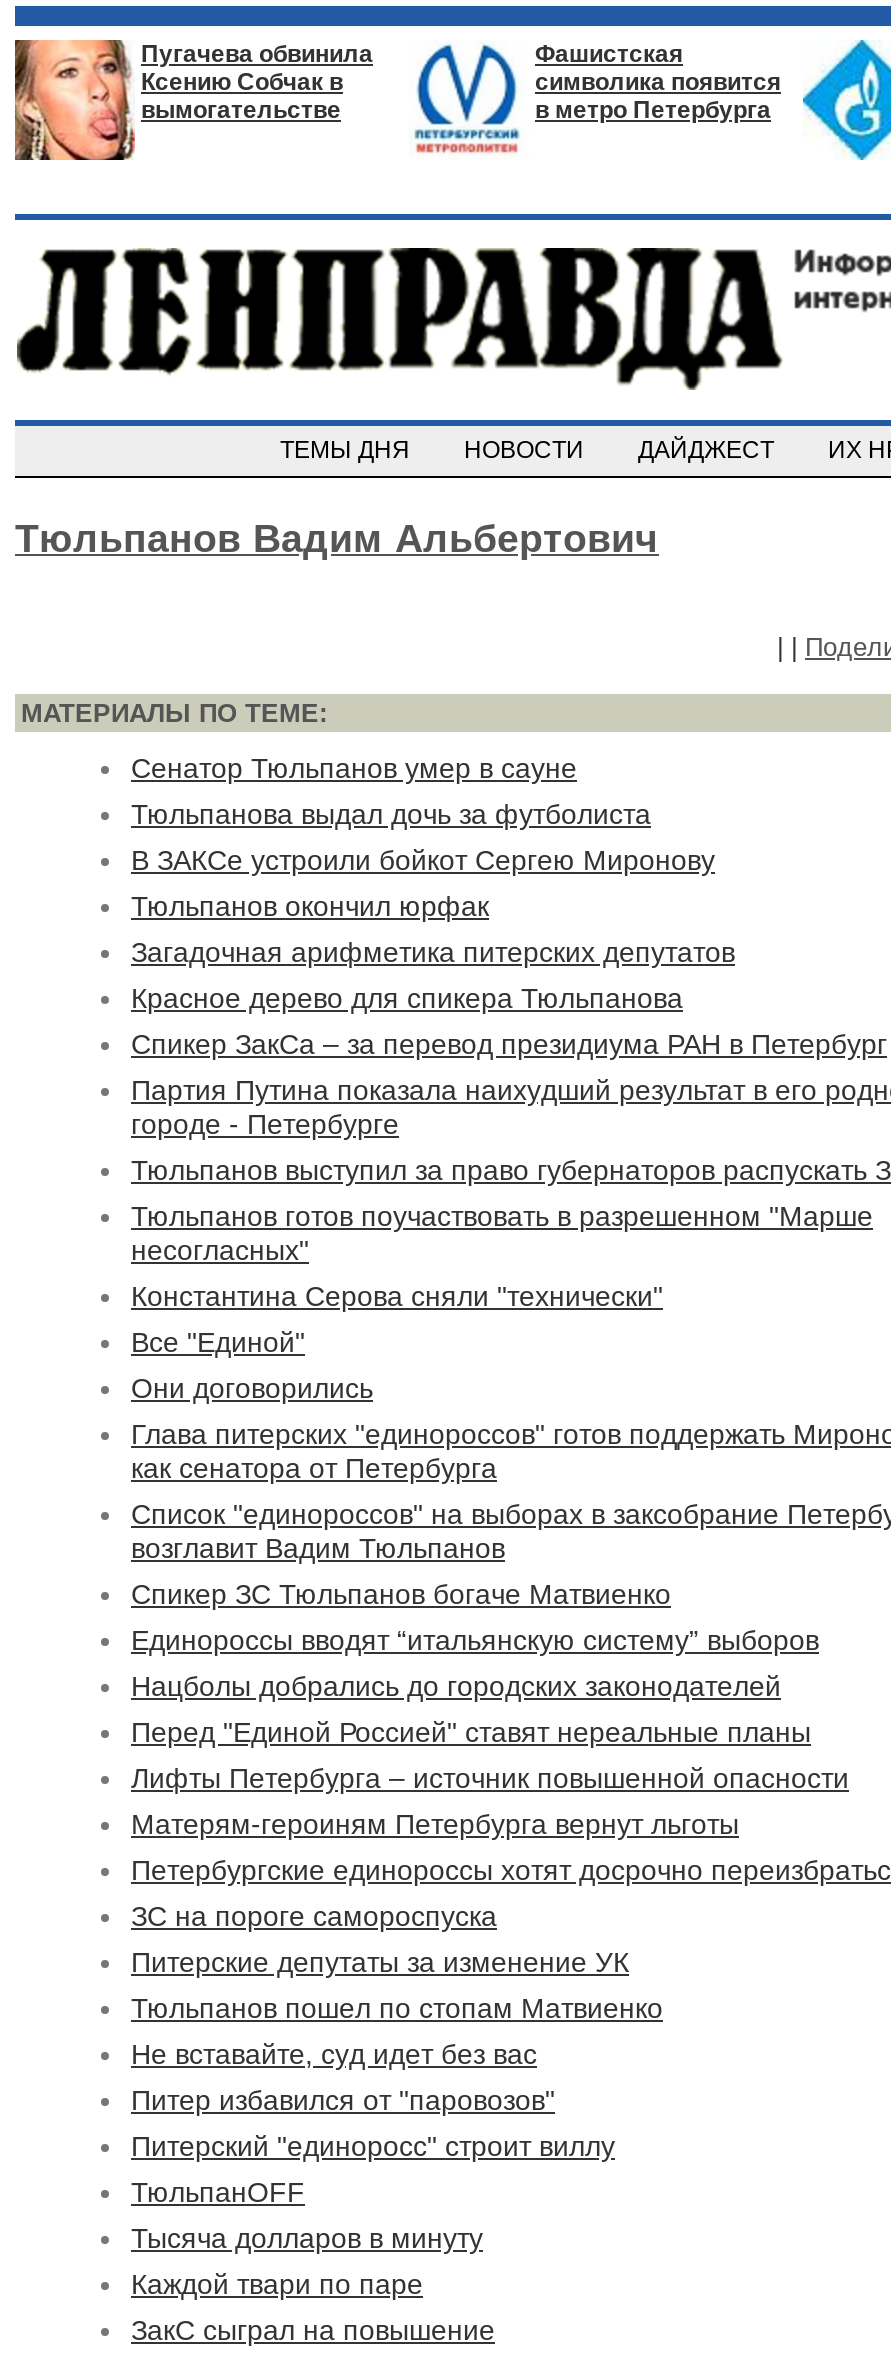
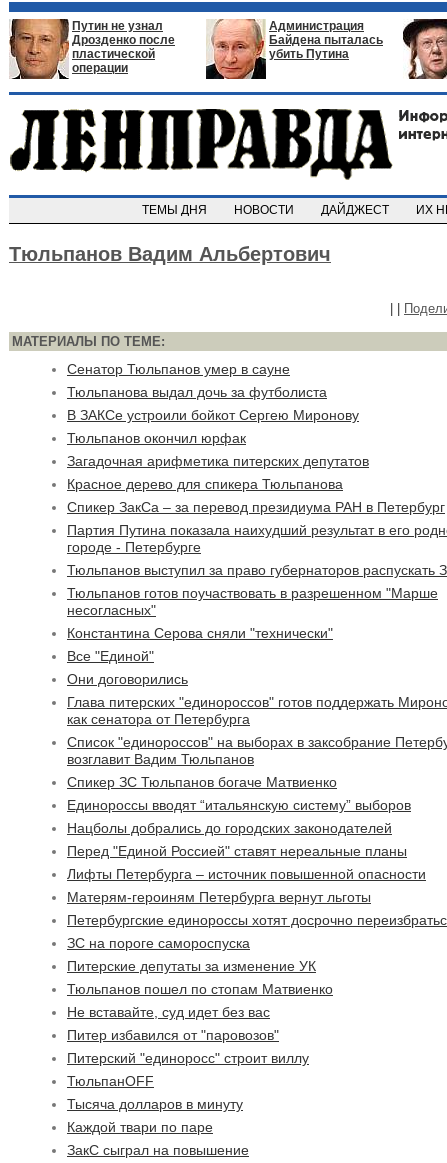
[13,40,373,162] [image] | Пугачева обвинила | Ксению Собчак в | вымогательстве -> [9,19,175,80] [image] | Путин не узнал | Дрозденко после | пластической | операции
[413,40,781,160] [image] | Фашистская | символика появится | в метро Петербурга -> [205,18,383,80] [image] | Администрация | Байдена пыталась | убить Путина
[809,38,885,162] [image] -> [407,18,444,80] [image]

